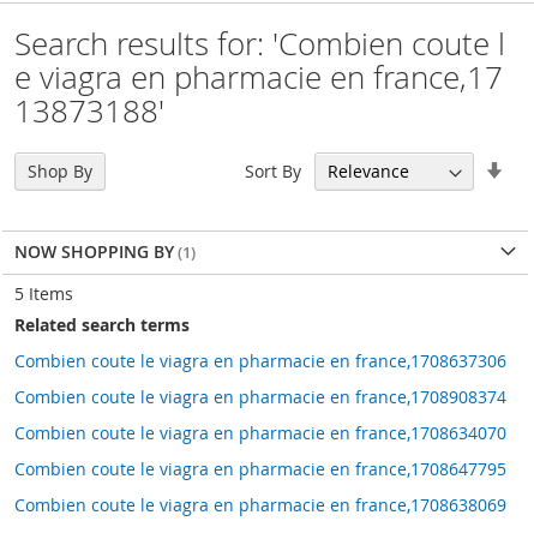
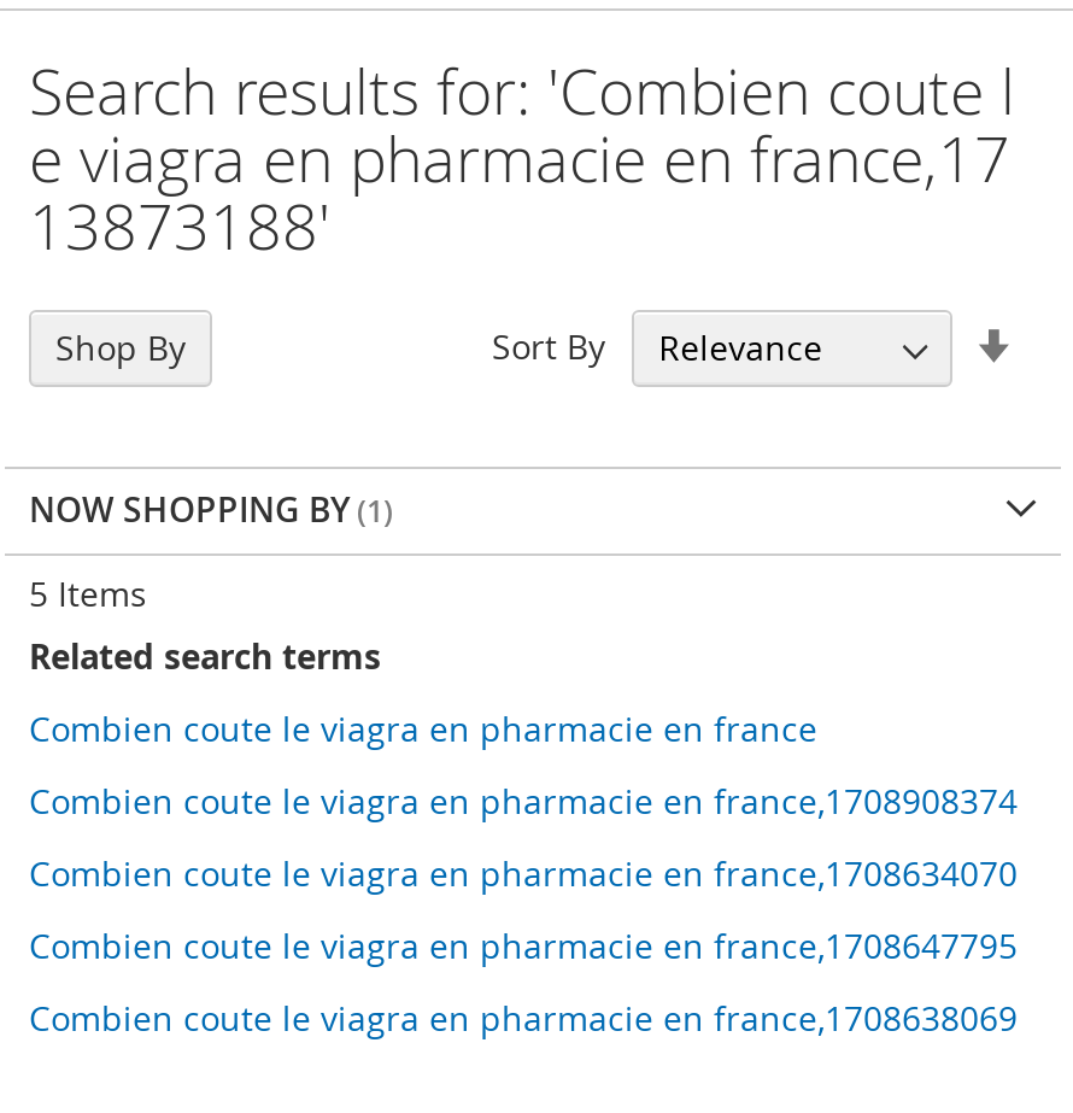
[14,350,506,372] Combien coute le viagra en pharmacie en france,1708637306 -> [29,706,817,752] Combien coute le viagra en pharmacie en france

